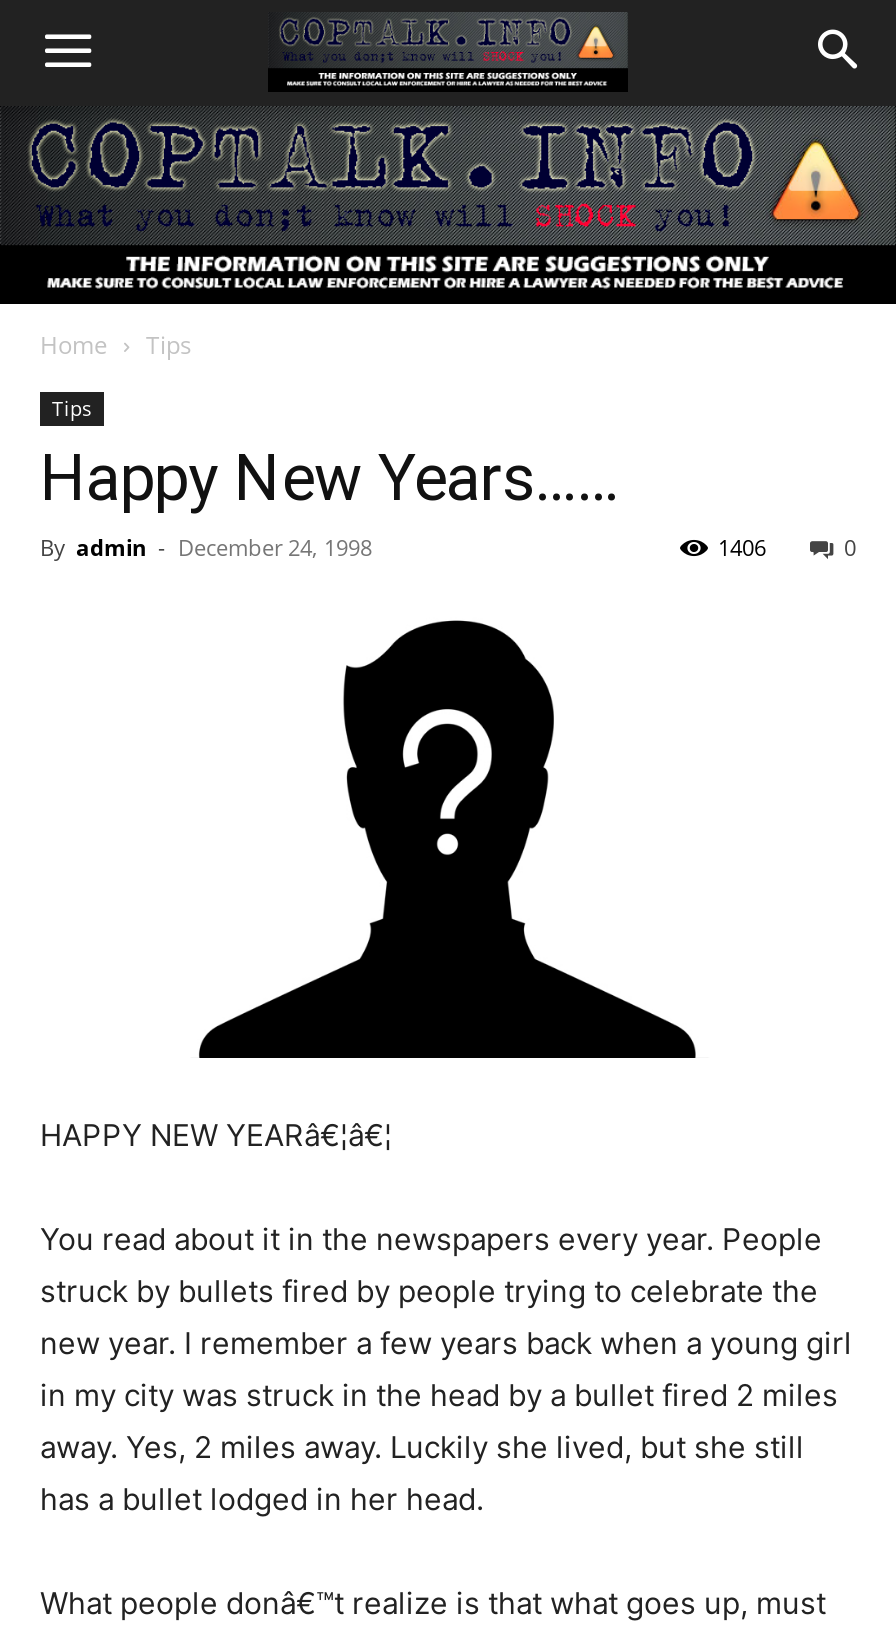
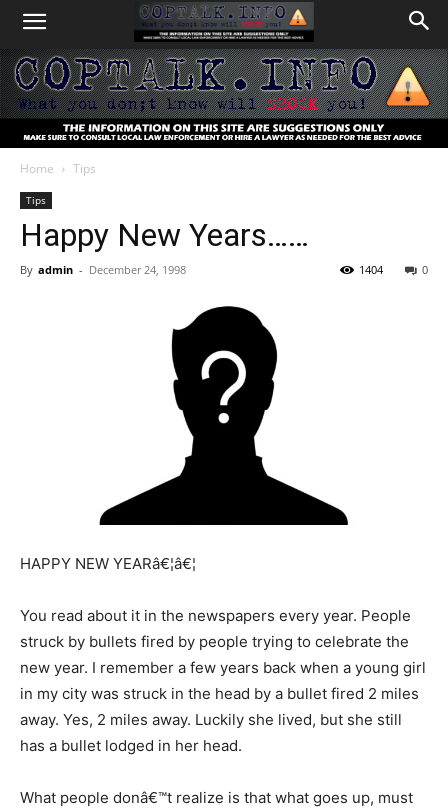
[718,532,766,562] 1406 -> [359,262,383,277] 1404

